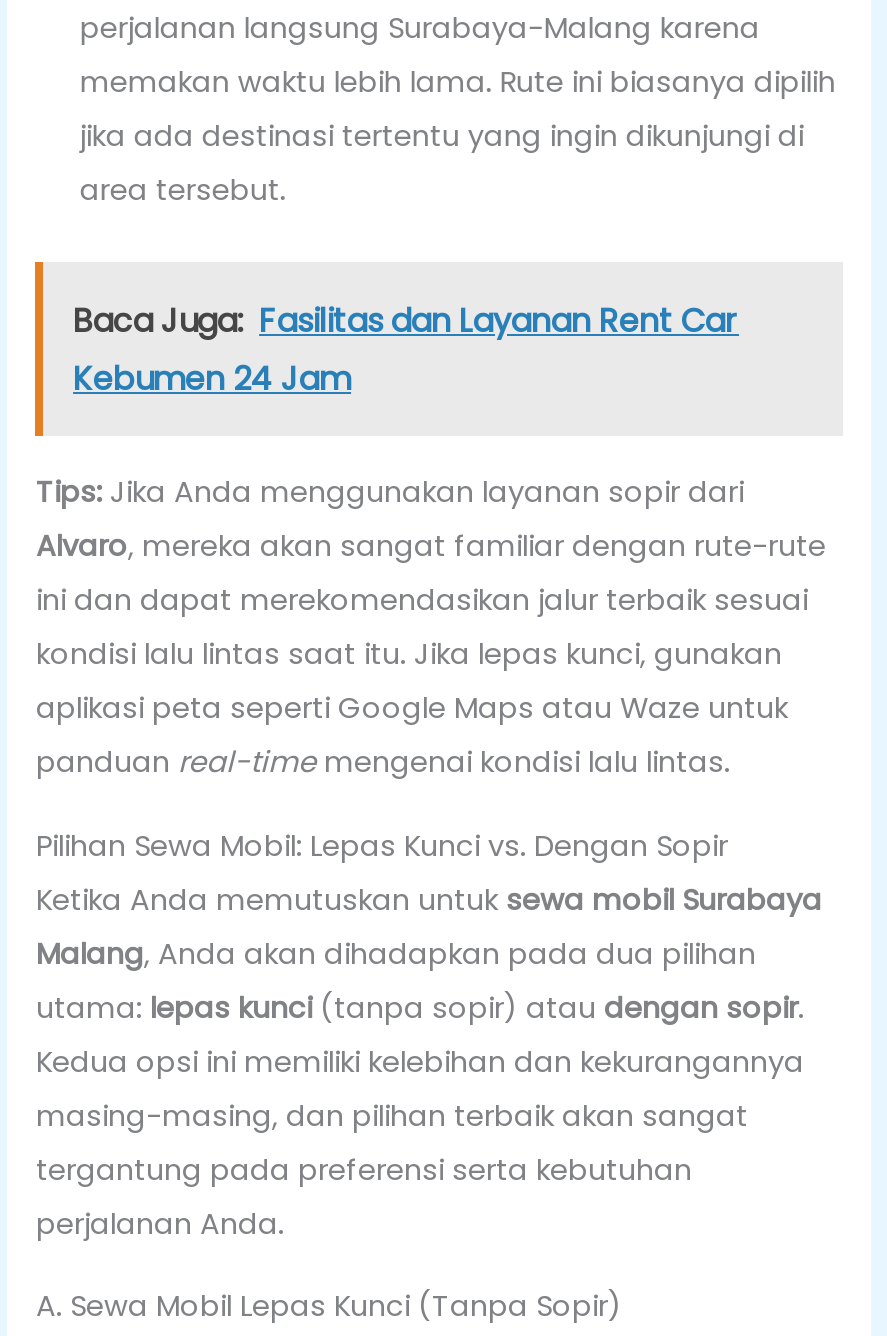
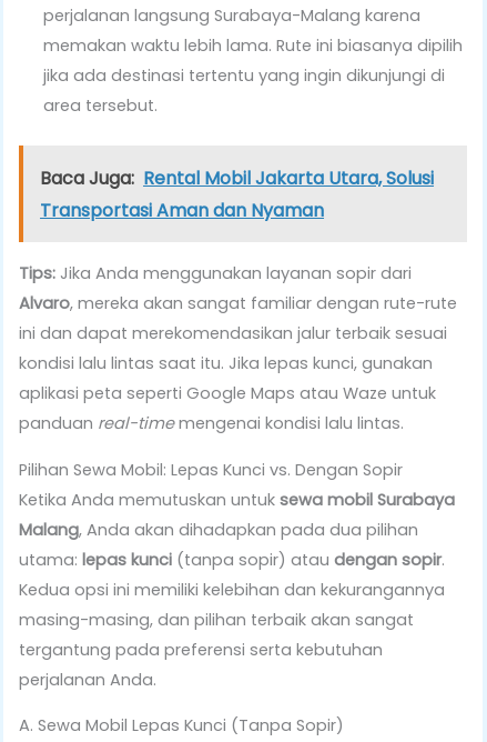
[73,298,739,402] Baca Juga: Fasilitas dan Layanan Rent Car | Kebumen 24 Jam -> [40,165,434,223] Baca Juga: Rental Mobil Jakarta Utara, Solusi | Transportasi Aman dan Nyaman

